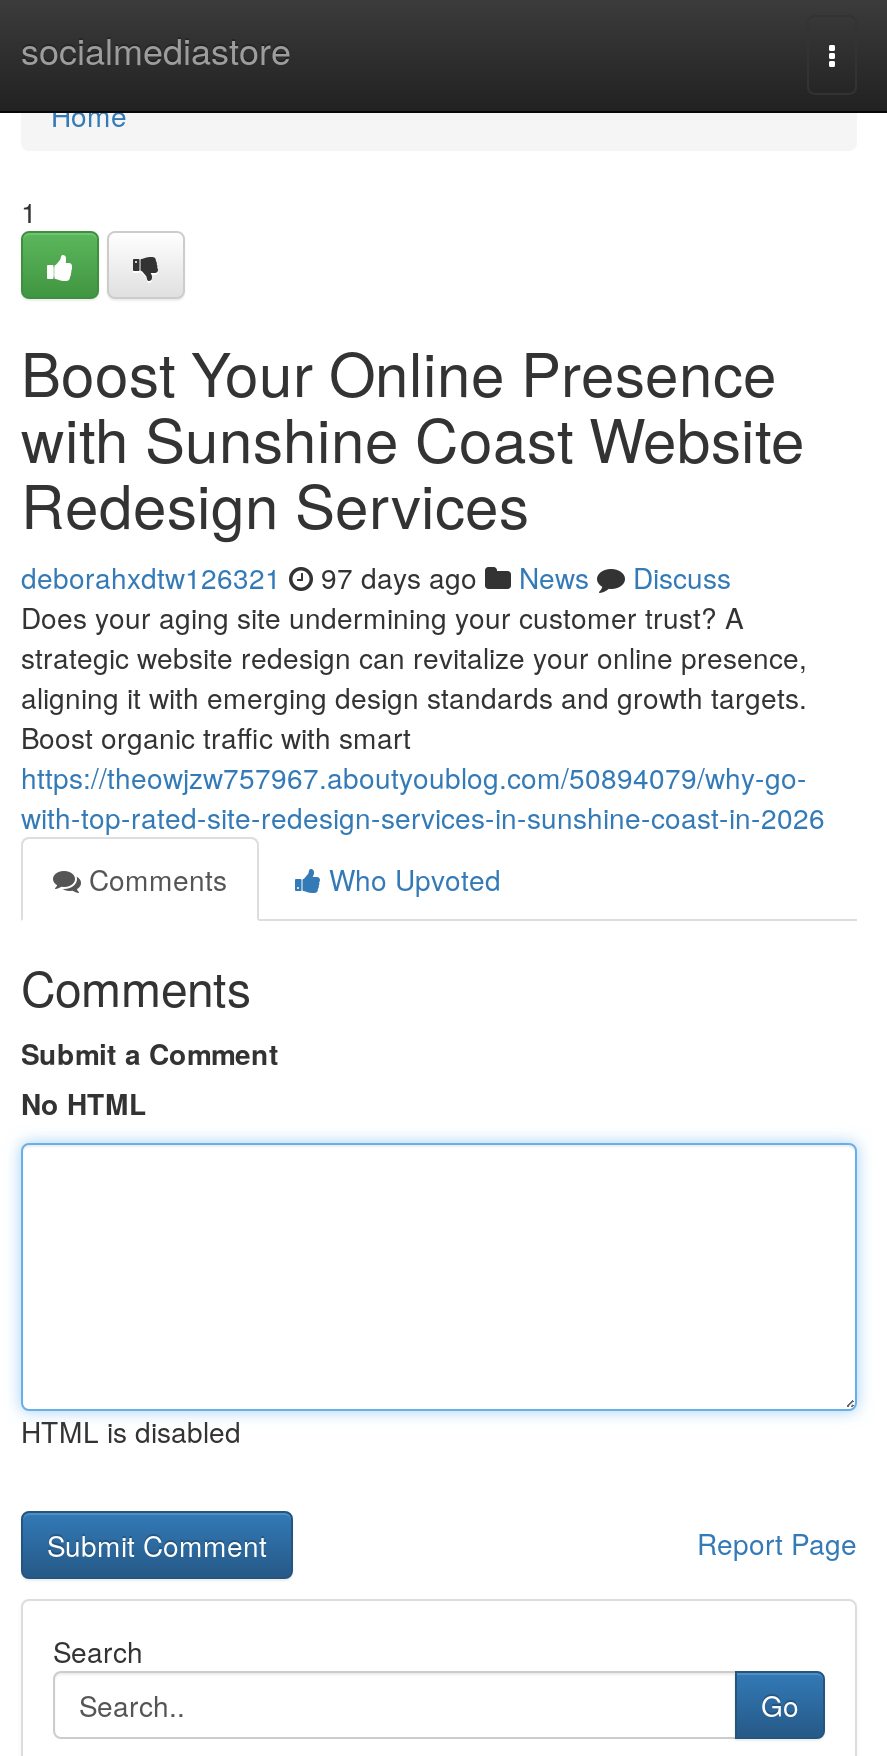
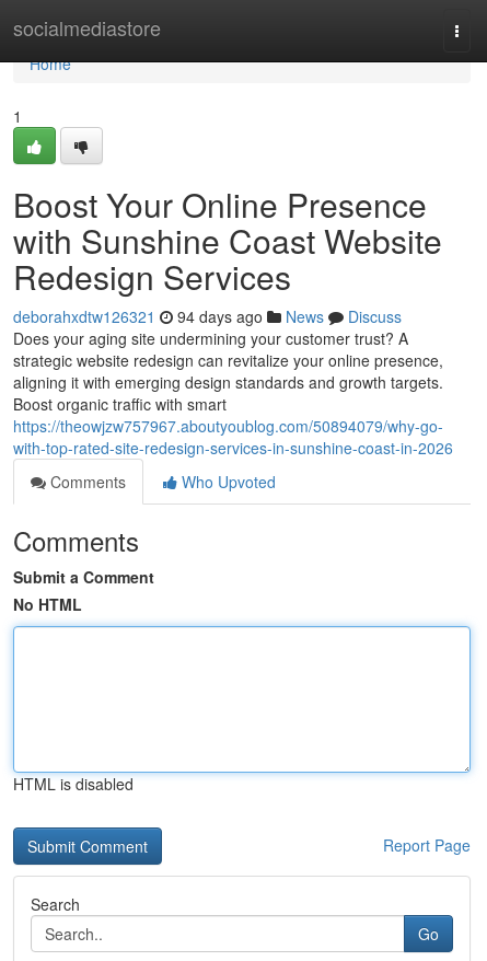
[21,557,731,597] deborahxdtw126321 97 days ago News Discuss -> [13,305,402,327] deborahxdtw126321 94 days ago News Discuss

